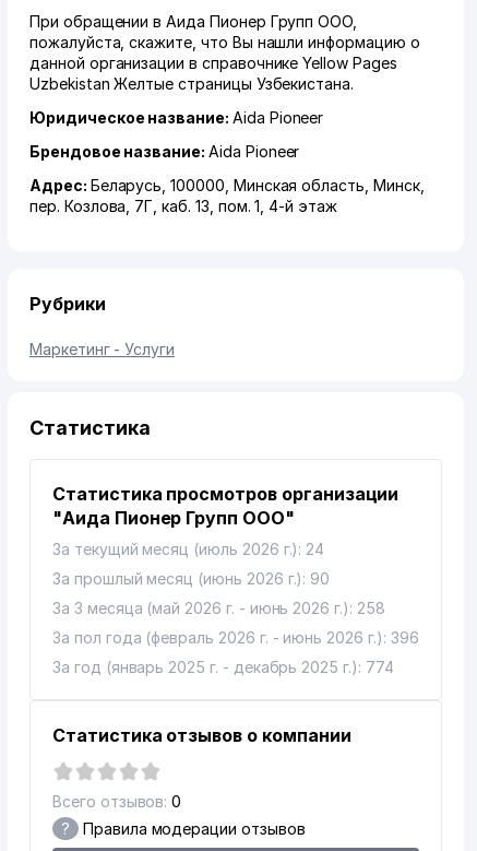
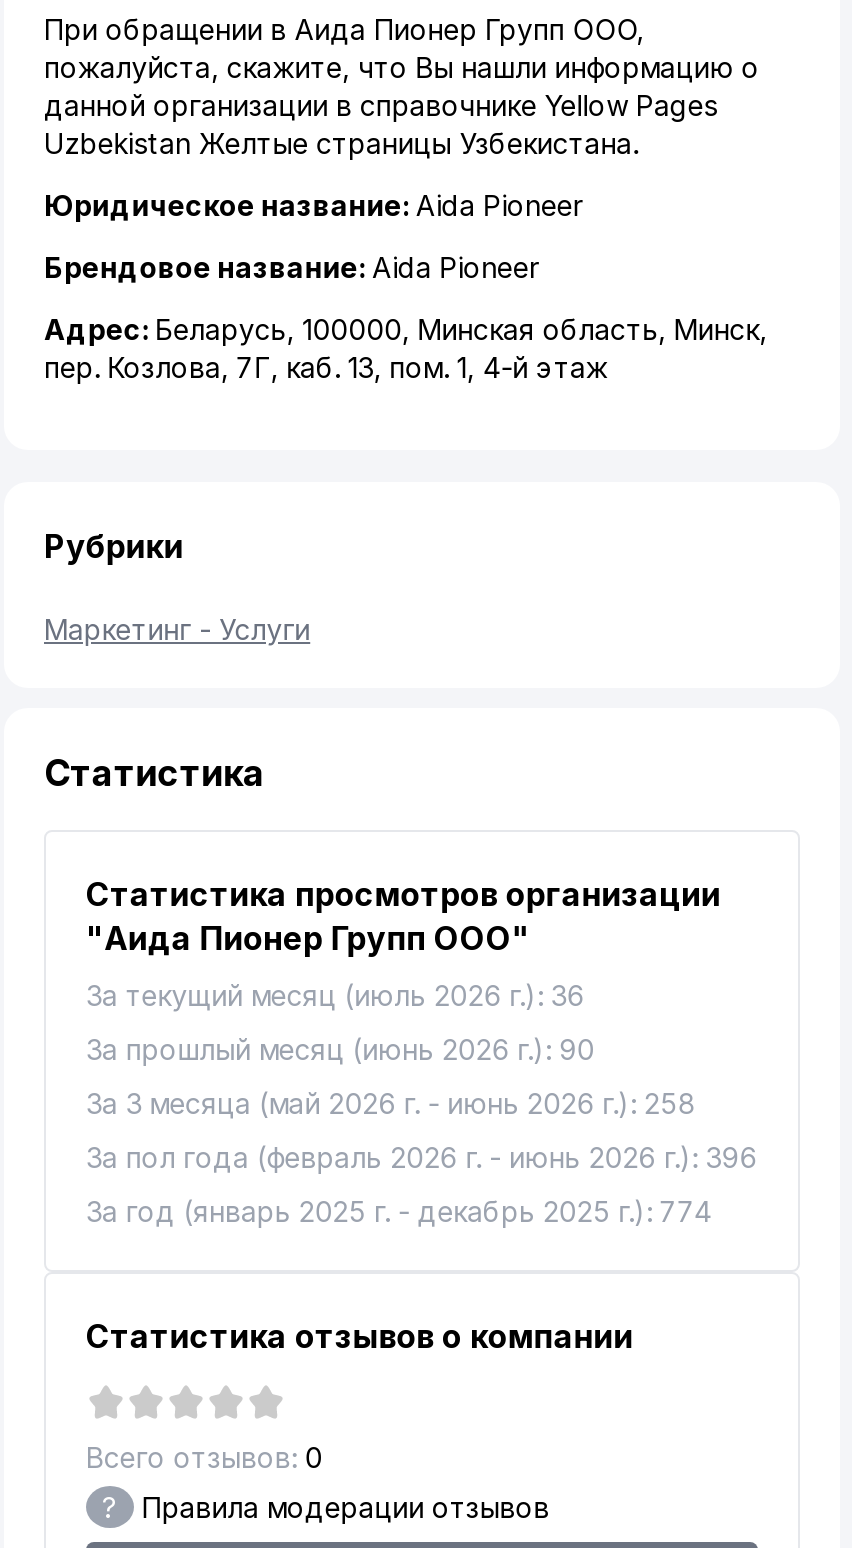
[52,540,324,558] За текущий месяц (июль 2026 г.): 24 -> [86,978,584,1012] За текущий месяц (июль 2026 г.): 36

